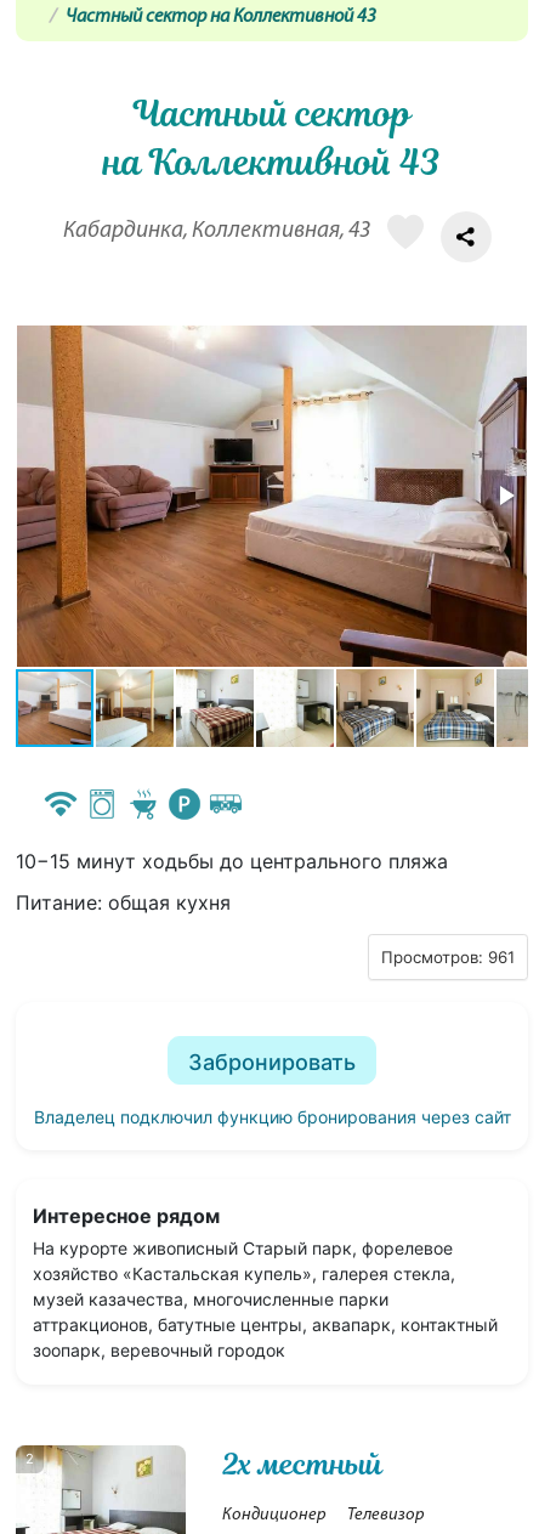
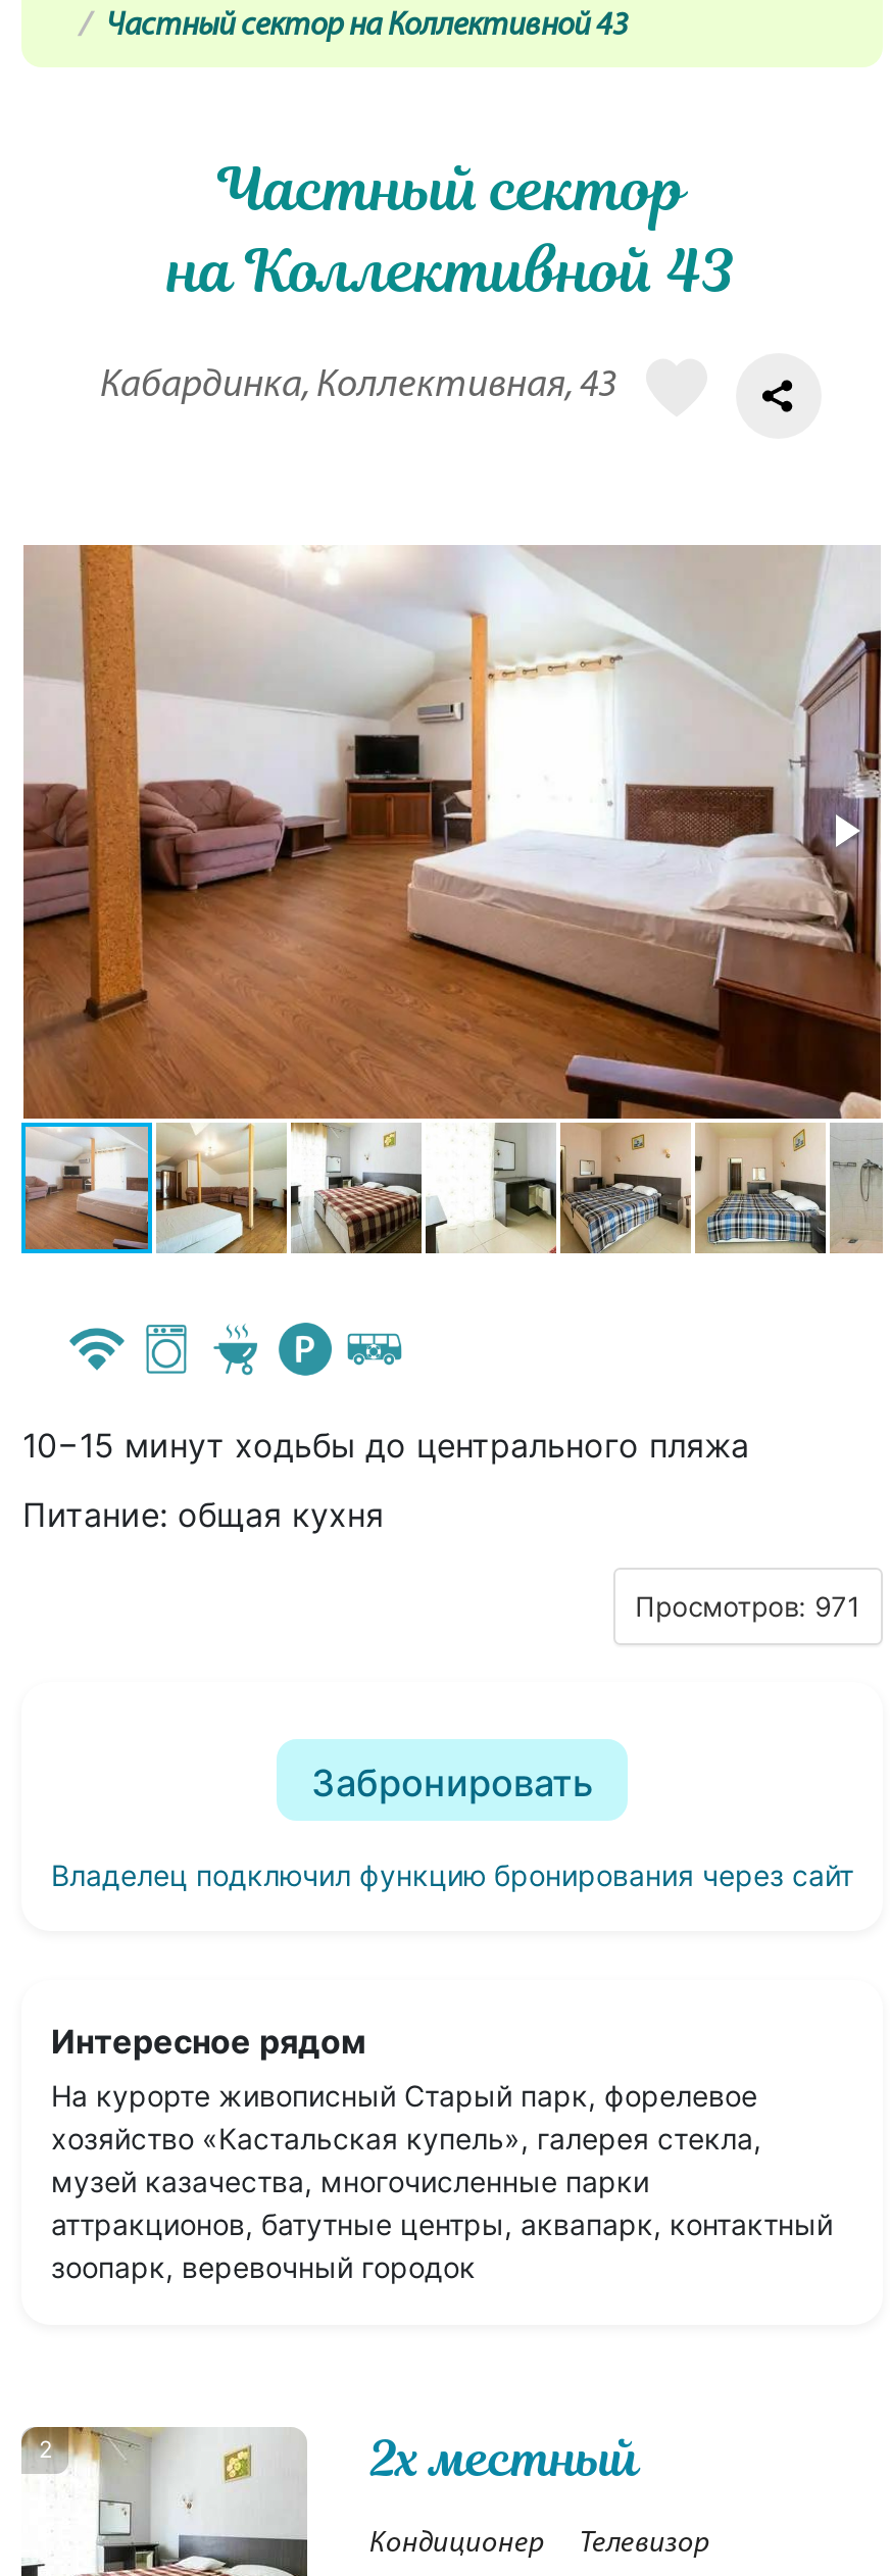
[381,948,514,967] Просмотров: 961 -> [635,1591,860,1623] Просмотров: 971

